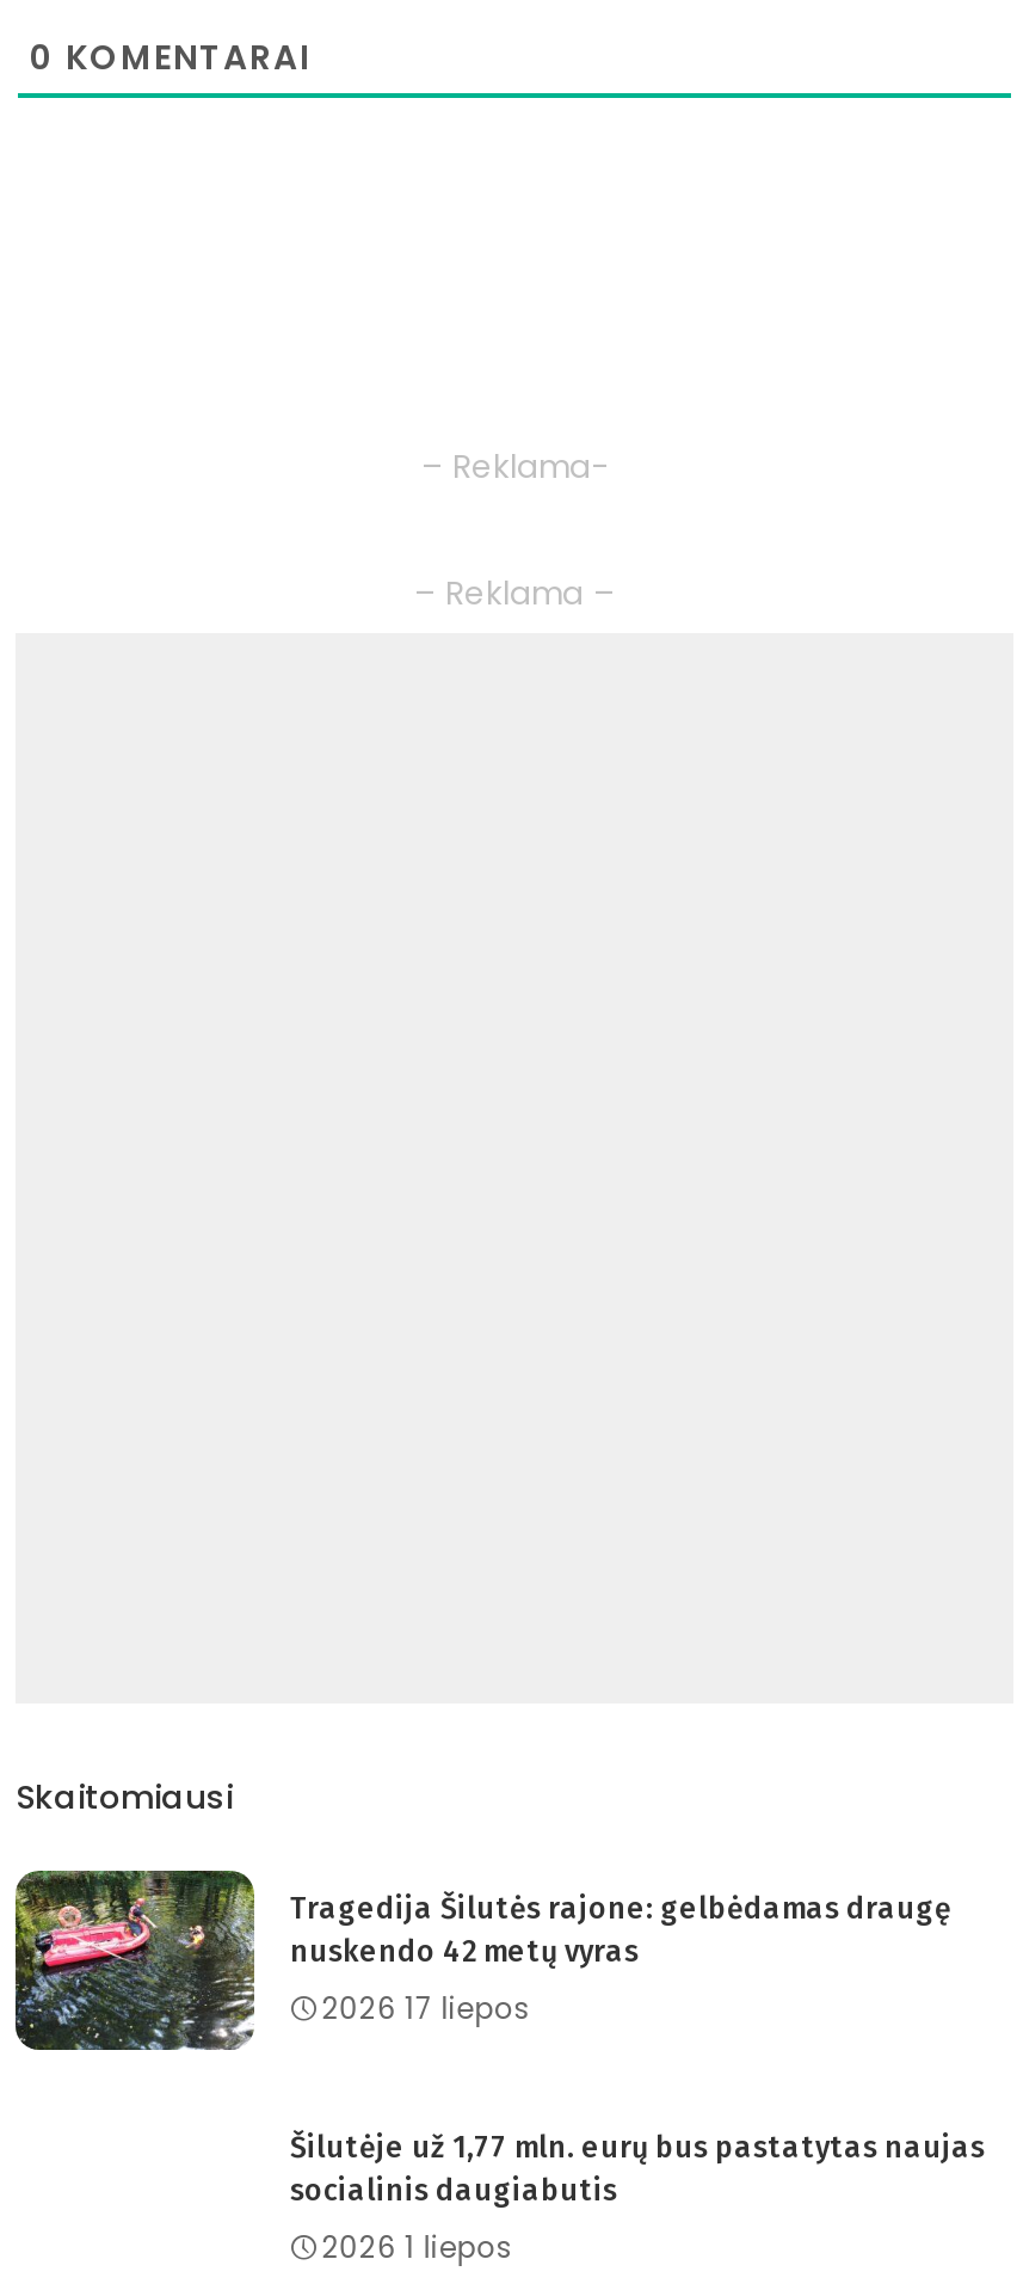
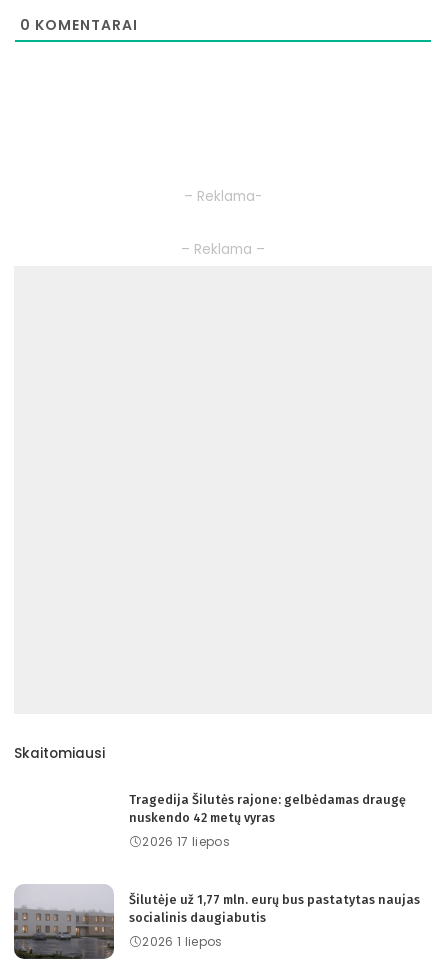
[13,1868,257,2052] [image] -> none
none -> [13,884,115,960] [image]

